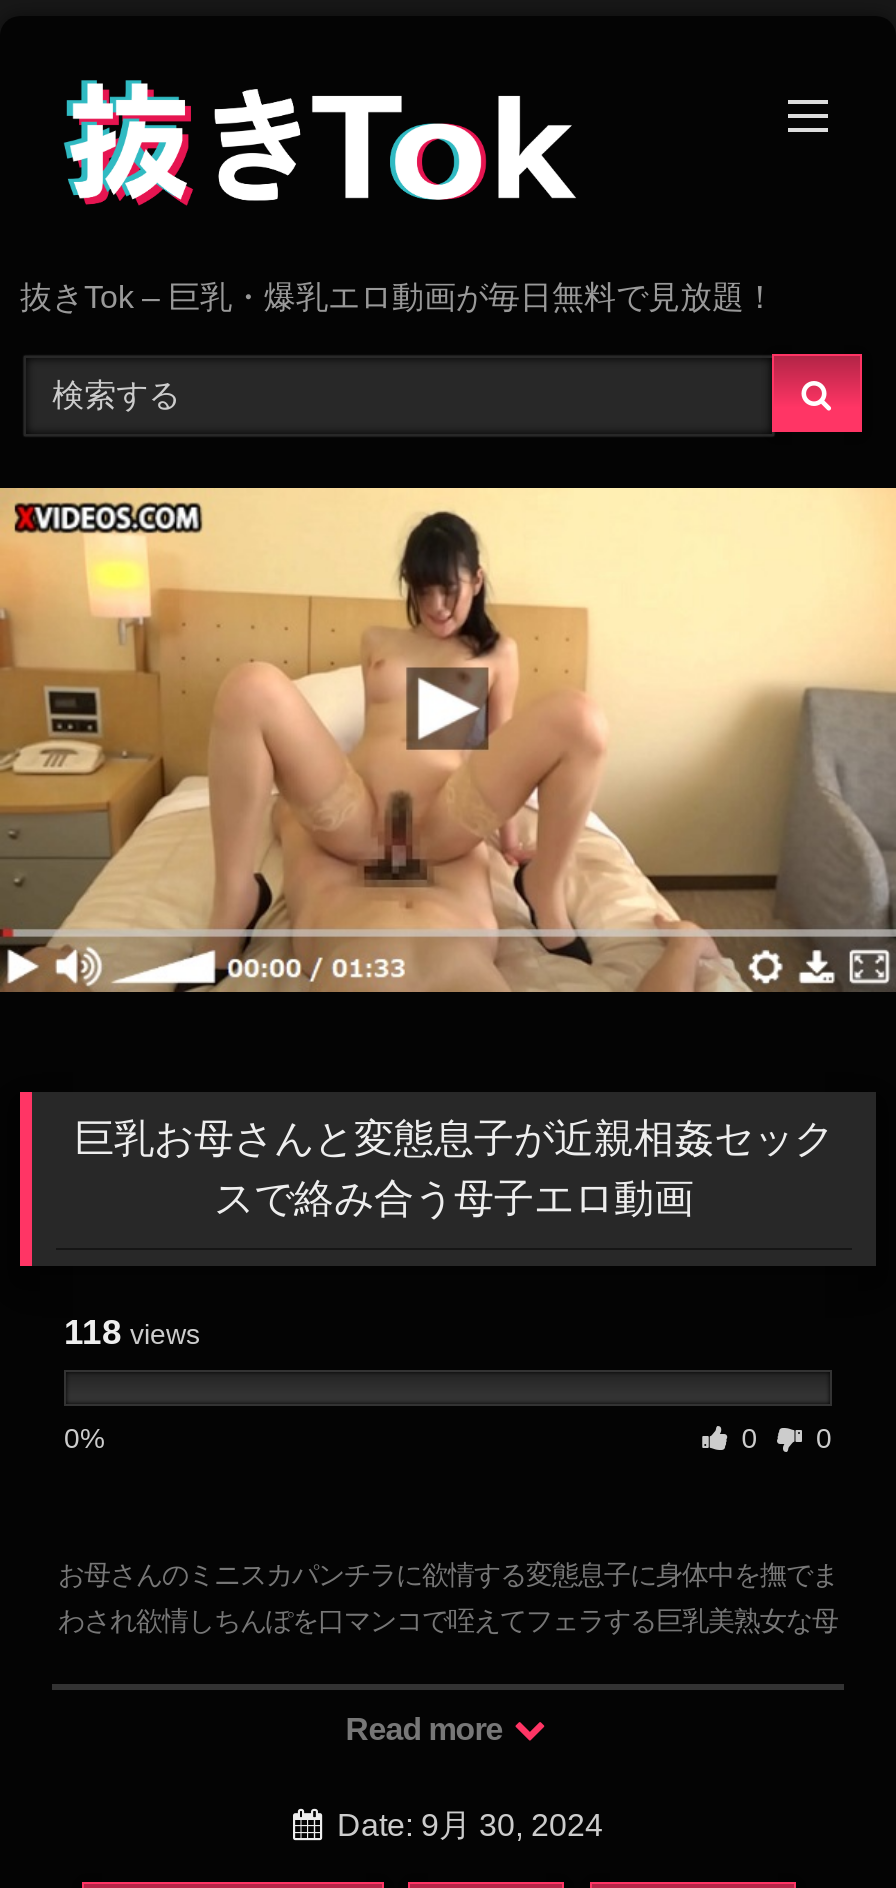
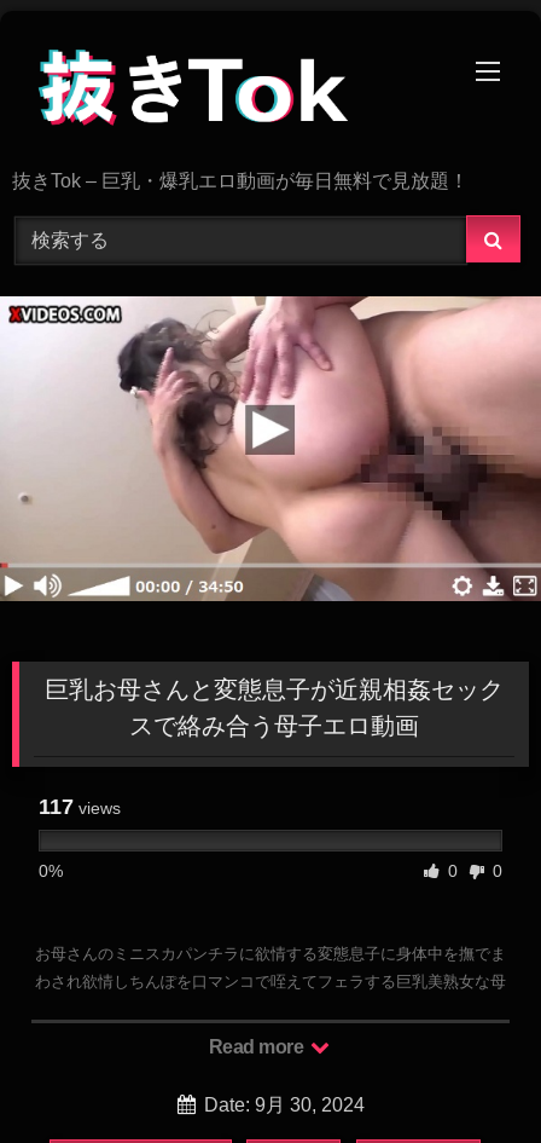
[6,486,890,992] [image] -> [4,295,537,601] [image]
[64,1312,200,1352] 118 views -> [39,795,121,819] 117 views

